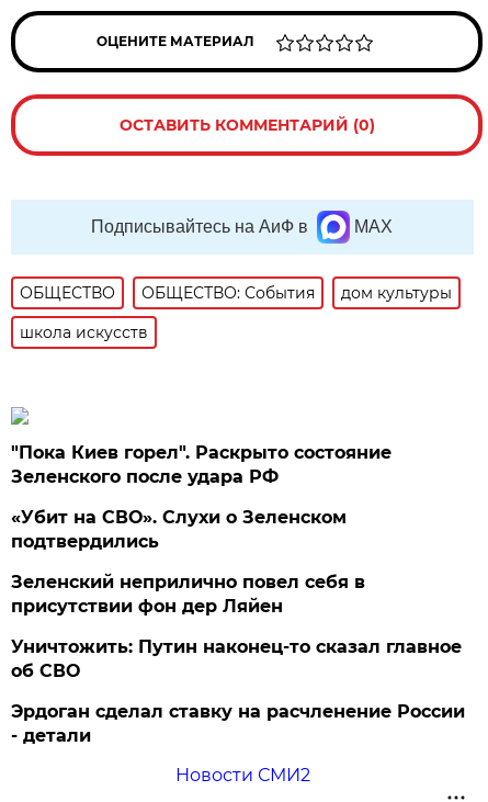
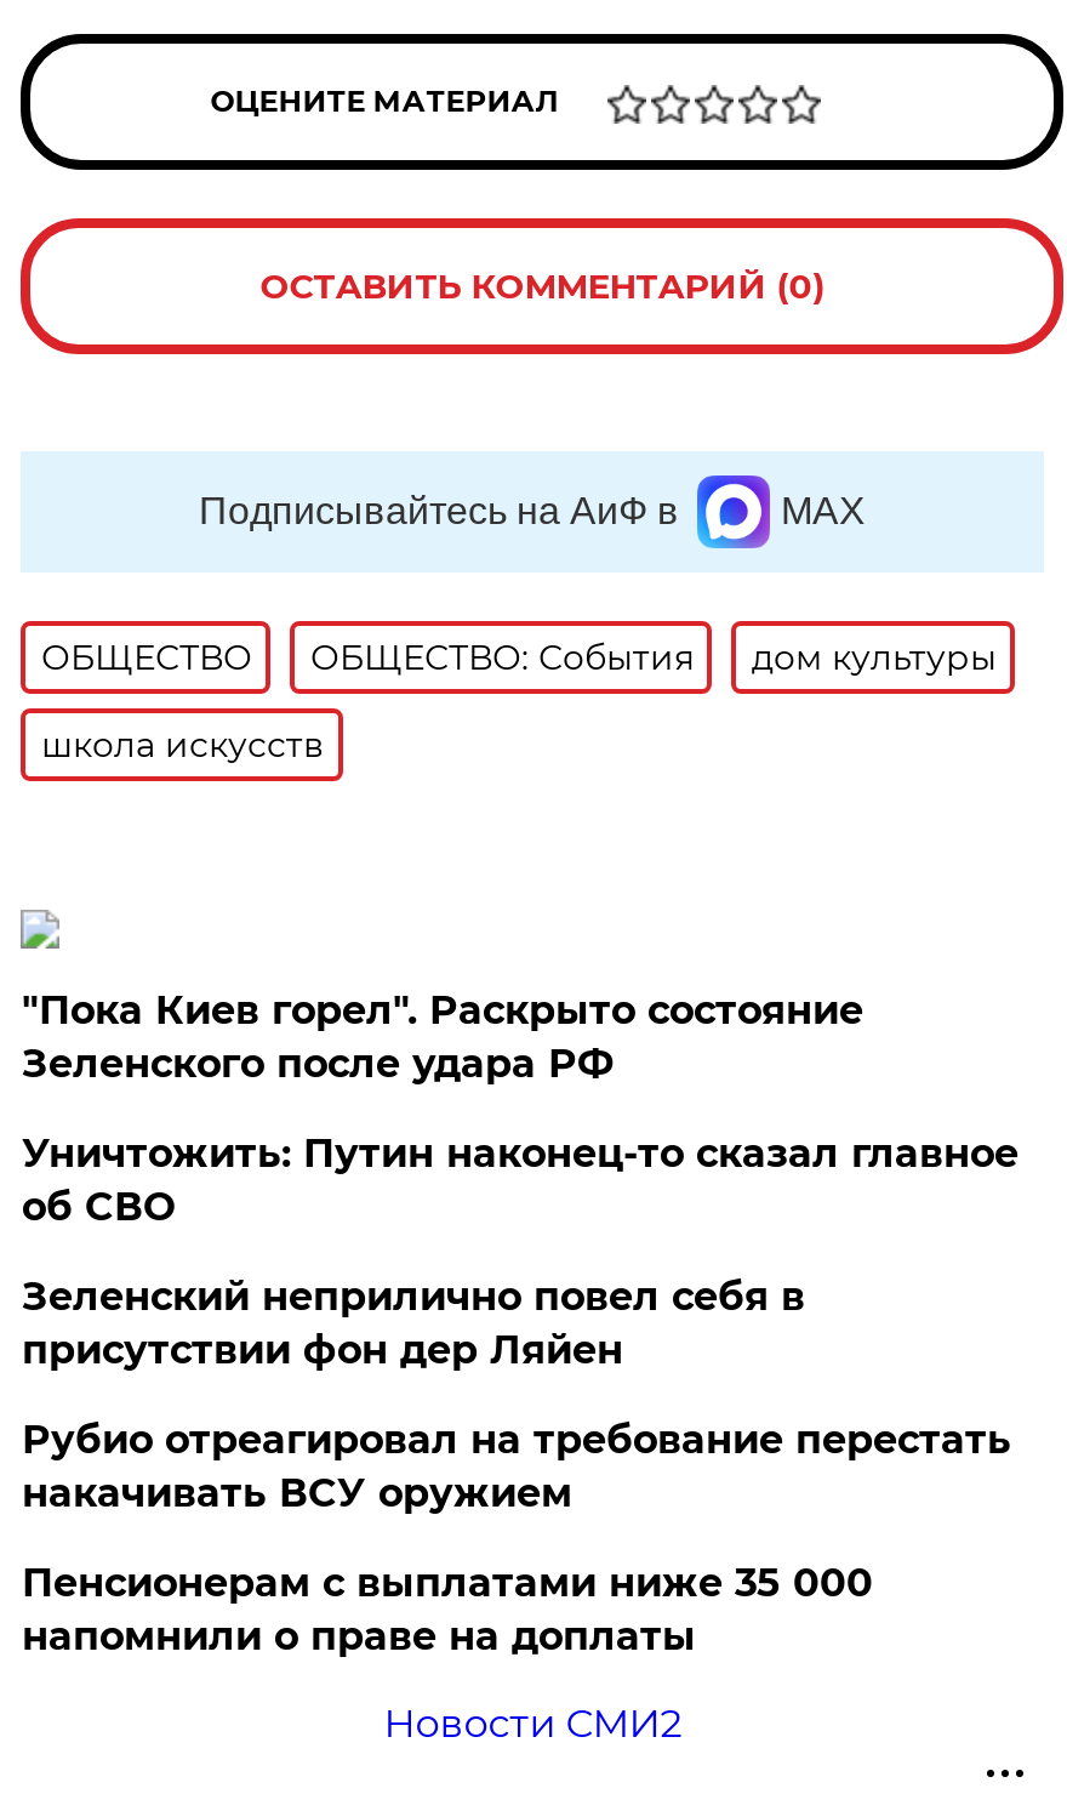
[11,507,347,552] «Убит на СВО». Слухи о Зеленском | подтвердились -> none
none -> [22,1418,1011,1517] Рубио отреагировал на требование перестать | накачивать ВСУ оружием
moved [11,637,462,682] -> [22,1131,1018,1231]: Уничтожить: Путин наконец-то сказал главное | об СВО
[11,701,465,746] Эрдоган сделал ставку на расчленение России | - детали -> [22,1561,873,1660] Пенсионерам с выплатами ниже 35 000 | напомнили о праве на доплаты

